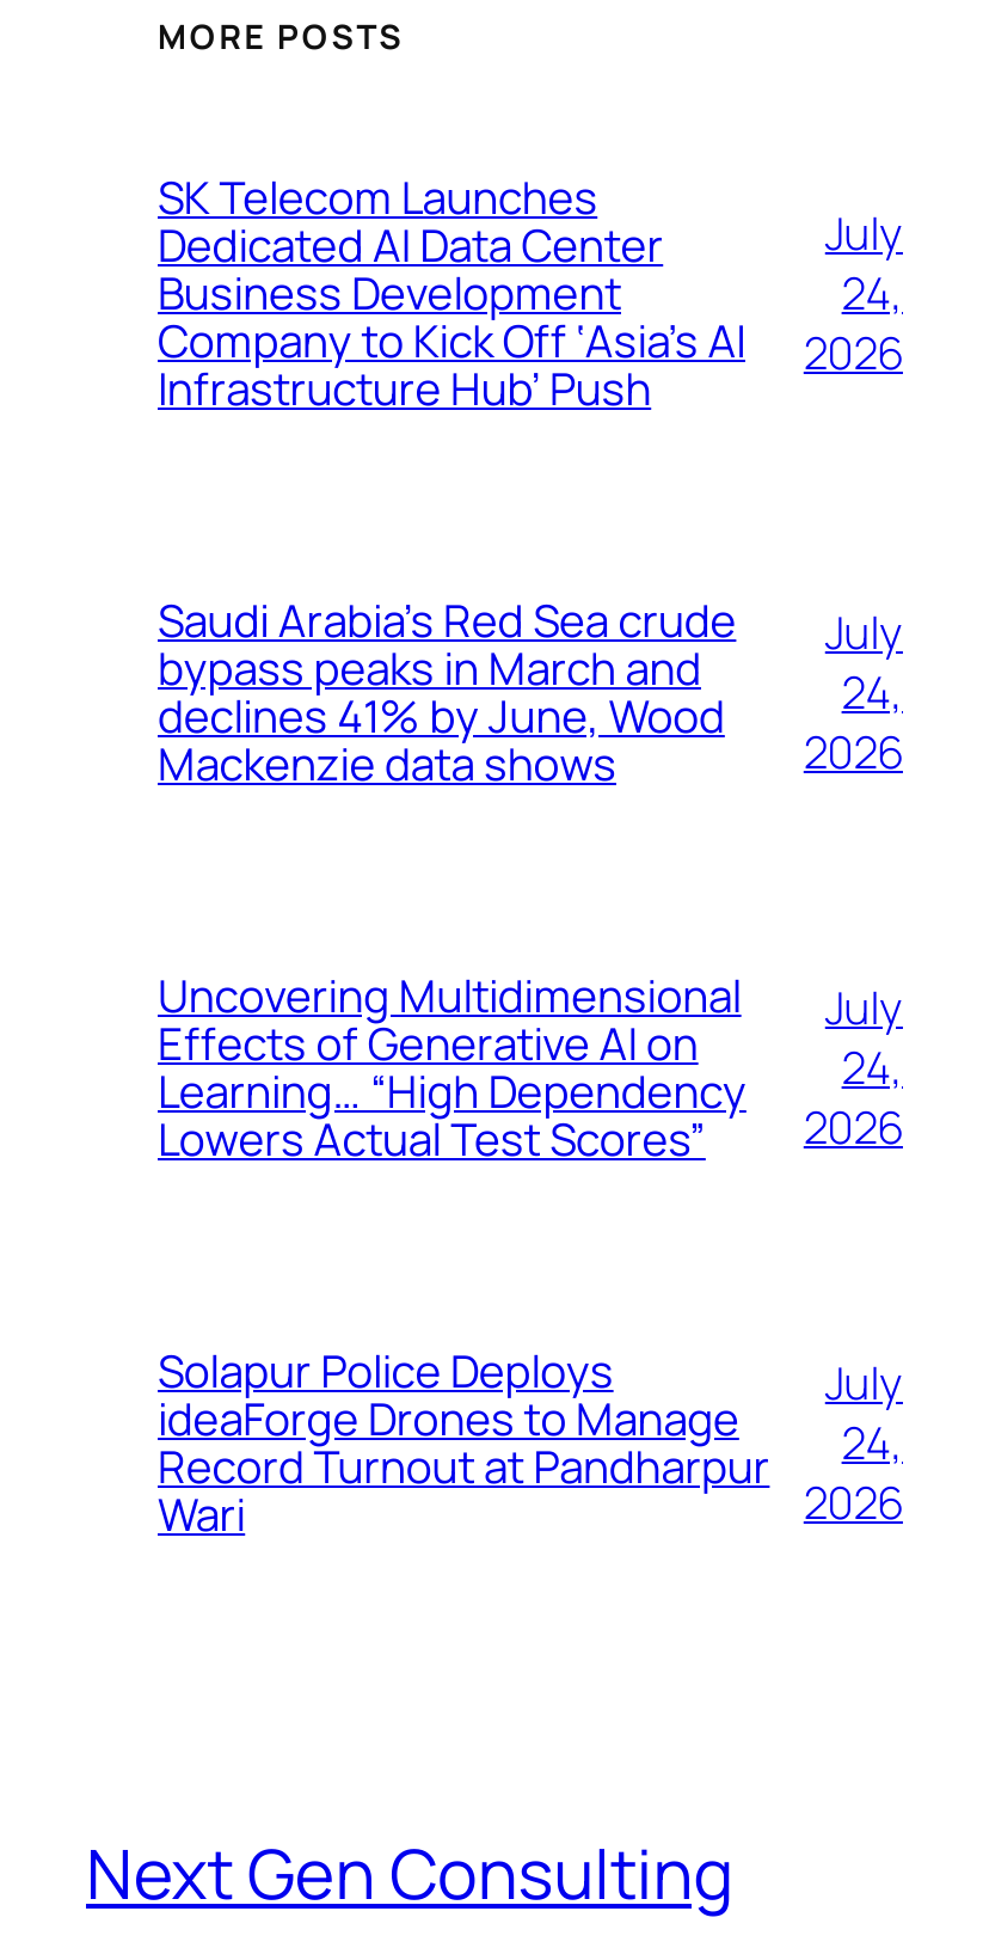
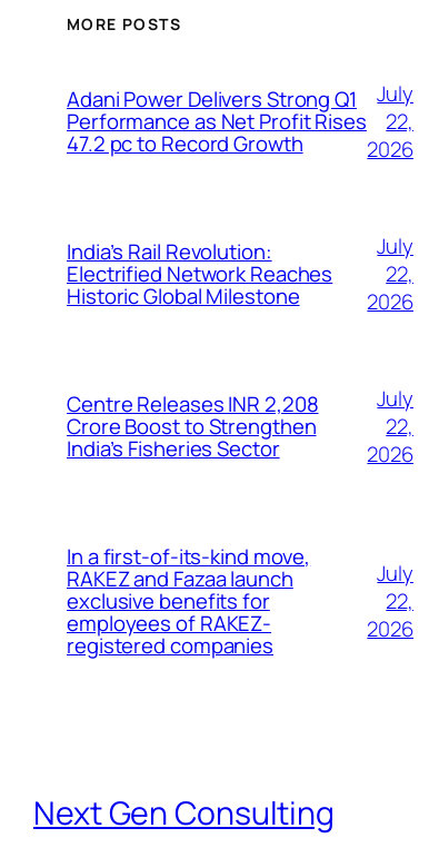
[158,166,745,419] SK Telecom Launches | Dedicated AI Data Center | Business Development | Company to Kick Off ‘Asia’s AI | Infrastructure Hub’ Push -> [67,85,367,158] Adani Power Delivers Strong Q1 | Performance as Net Profit Rises | 47.2 pc to Record Growth
[842,261,903,323] 24, -> [386,106,413,135] 22,
[158,589,736,795] Saudi Arabia’s Red Sea crude | bypass peaks in March and | declines 41% by June, Wood | Mackenzie data shows -> [67,237,333,310] India’s Rail Revolution: | Electrified Network Reaches | Historic Global Milestone
[842,660,903,722] 24, -> [386,259,413,288] 22,
[158,964,746,1170] Uncovering Multidimensional | Effects of Generative AI on | Learning… “High Dependency | Lowers Actual Test Scores” -> [67,390,318,463] Centre Releases INR 2,208 | Crore Boost to Strengthen | India’s Fisheries Sector
[842,1035,903,1097] 24, -> [386,411,413,440] 22,
[158,1340,770,1545] Solapur Police Deploys | ideaForge Drones to Manage | Record Turnout at Pandharpur | Wari -> [67,542,310,660] In a first-of-its-kind move, | RAKEZ and Fazaa launch | exclusive benefits for | employees of RAKEZ- | registered companies
[842,1410,903,1472] 24, -> [386,586,413,615] 22,

